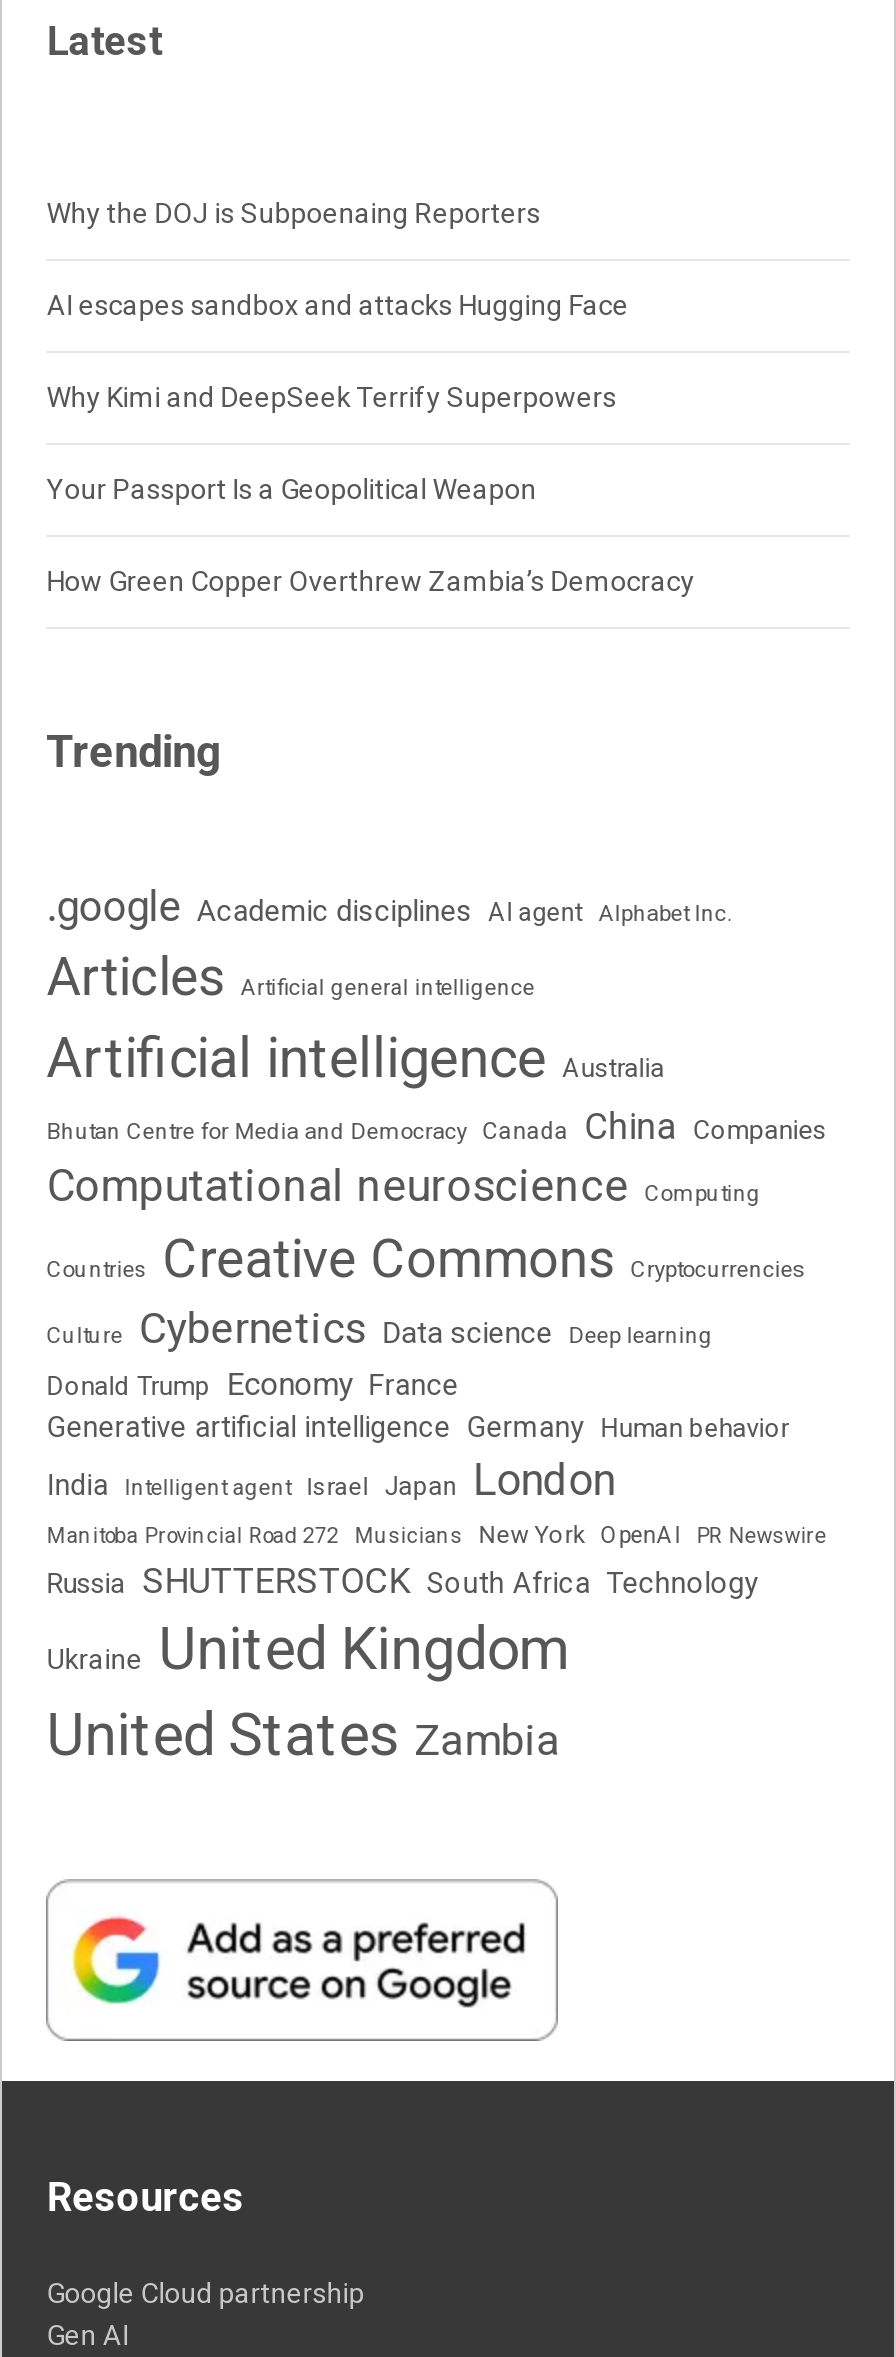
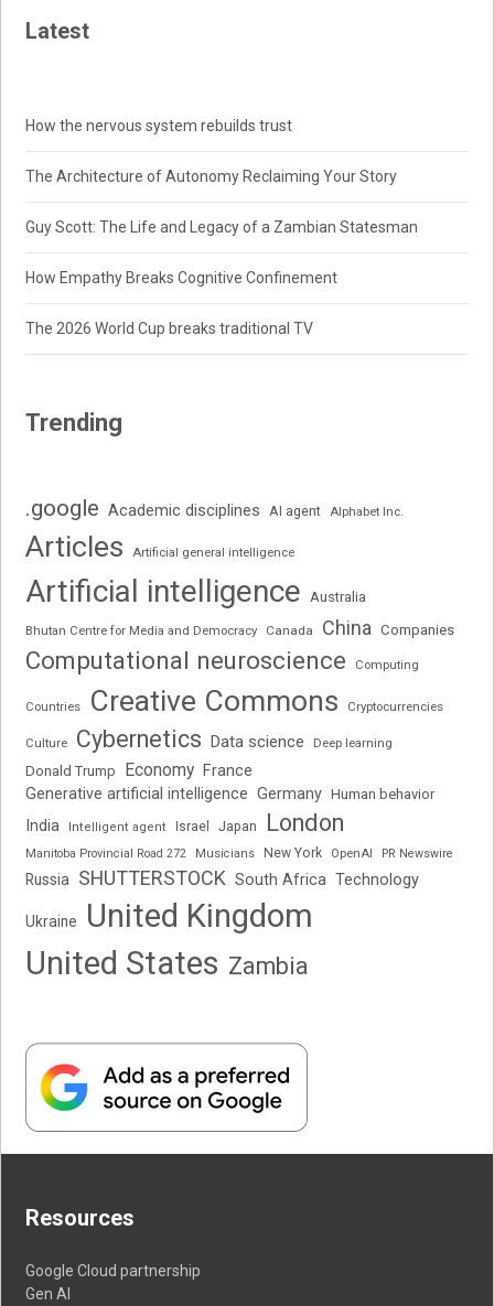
[47,197,541,229] Why the DOJ is Subpoenaing Reporters -> [26,117,293,135] How the nervous system rebuilds trust
[47,289,629,321] AI escapes sandbox and attacks Hugging Face -> [26,168,397,185] The Architecture of Autonomy Reclaiming Your Story
[47,381,617,413] Why Kimi and DeepSeek Terrify Superpowers -> [26,218,418,236] Guy Scott: The Life and Legacy of a Zambian Statesman
[47,473,537,505] Your Passport Is a Geopolitical Weapon -> [26,269,338,287] How Empathy Breaks Cognitive Confinement
[47,565,695,597] How Green Copper Overthrew Zambia’s Democracy -> [26,320,313,337] The 2026 World Cup breaks traditional TV

